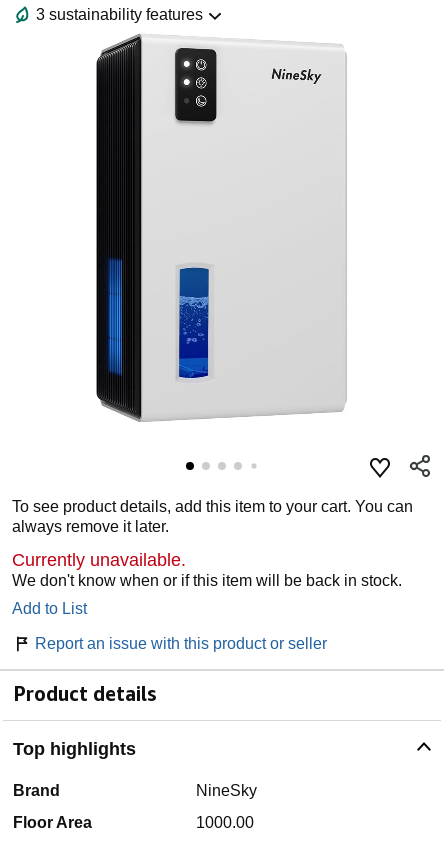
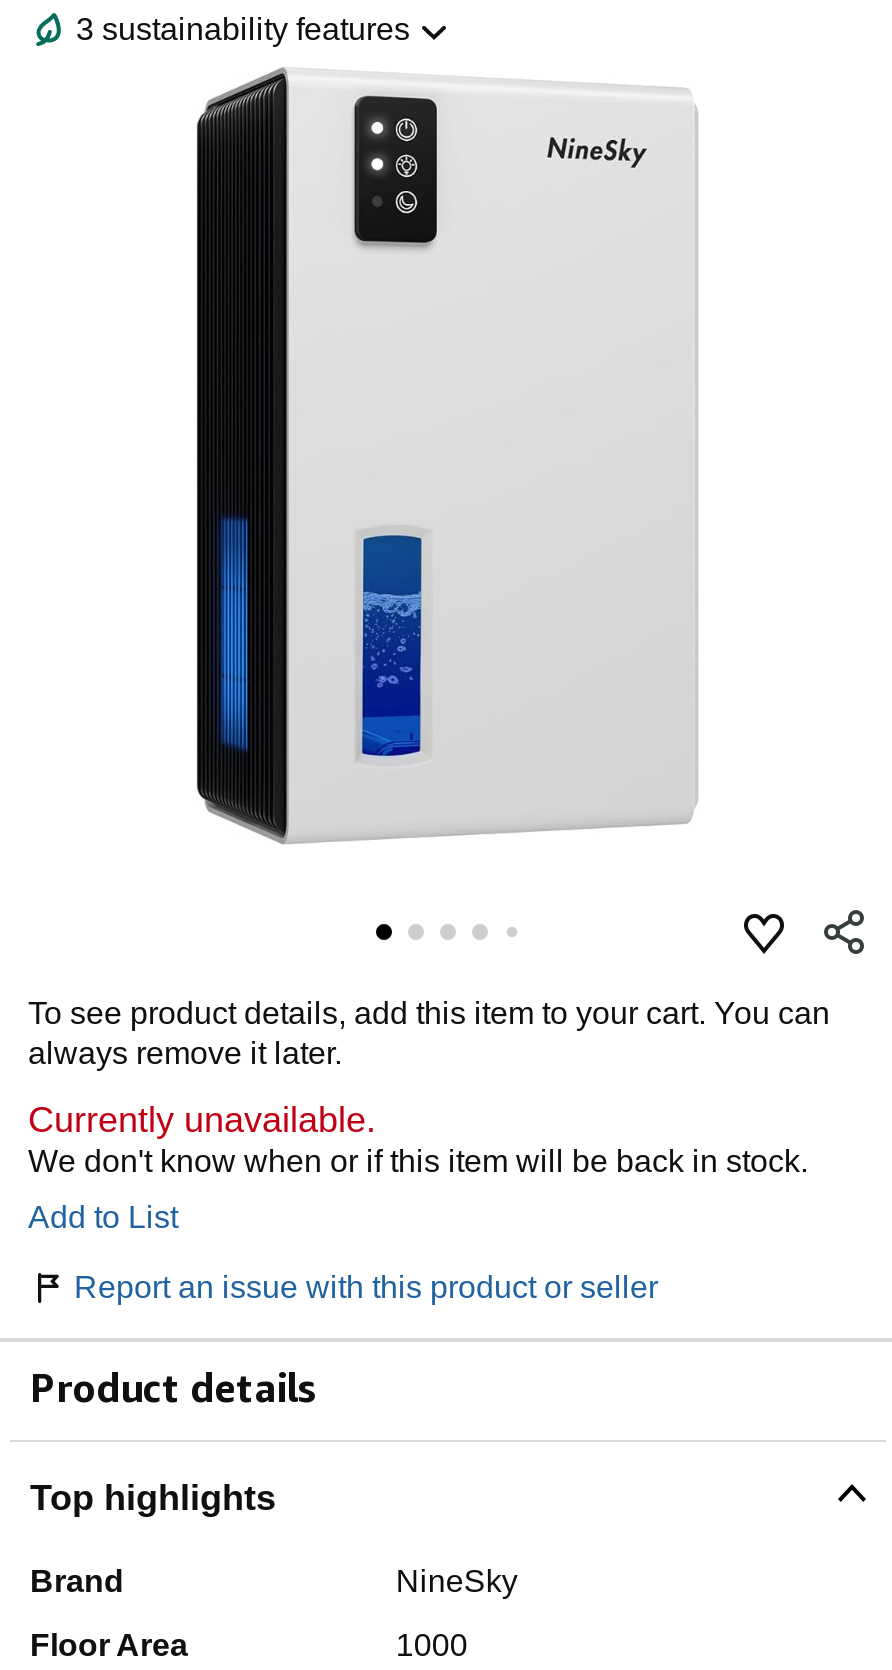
[196,814,254,831] 1000.00 -> [396,1627,468,1661] 1000

